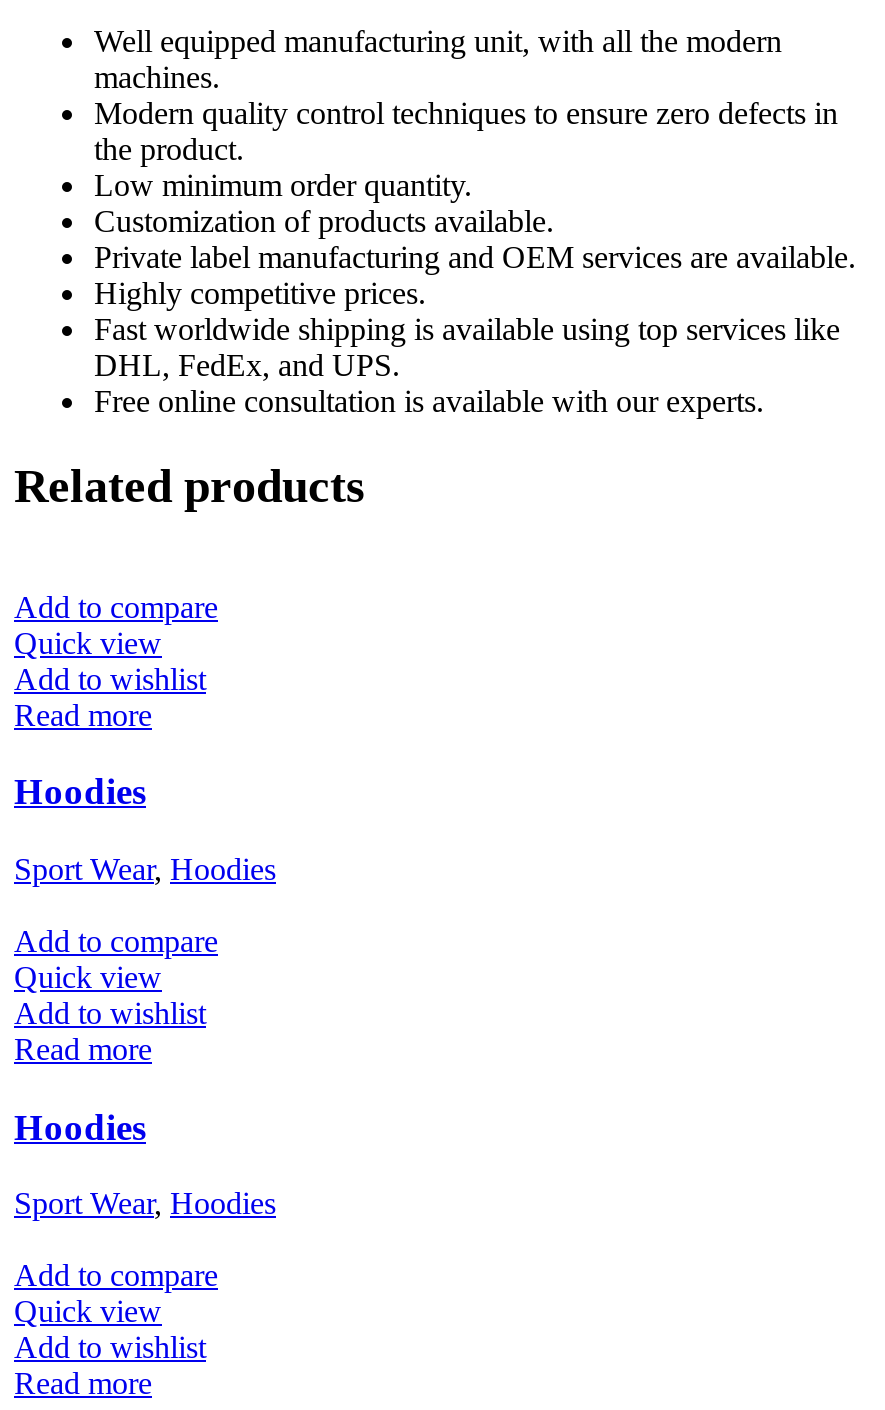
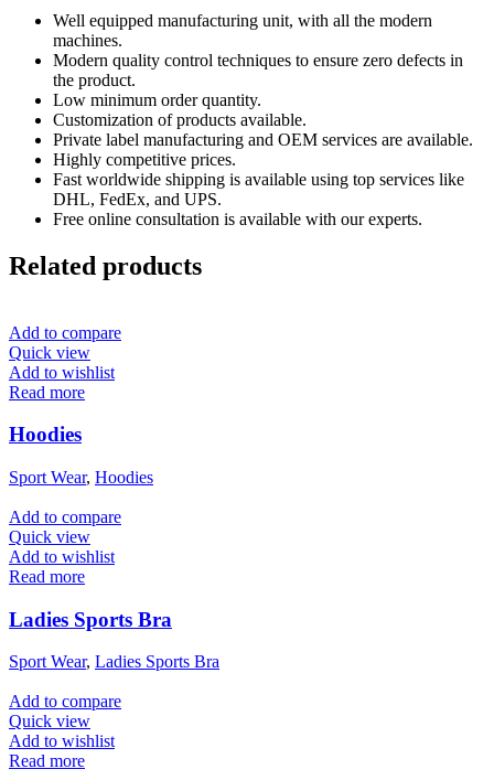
[14,1105,146,1147] Hoodies -> [9,608,172,631] Ladies Sports Bra
[14,1187,276,1221] Sport Wear, Hoodies -> [9,652,219,671] Sport Wear, Ladies Sports Bra

